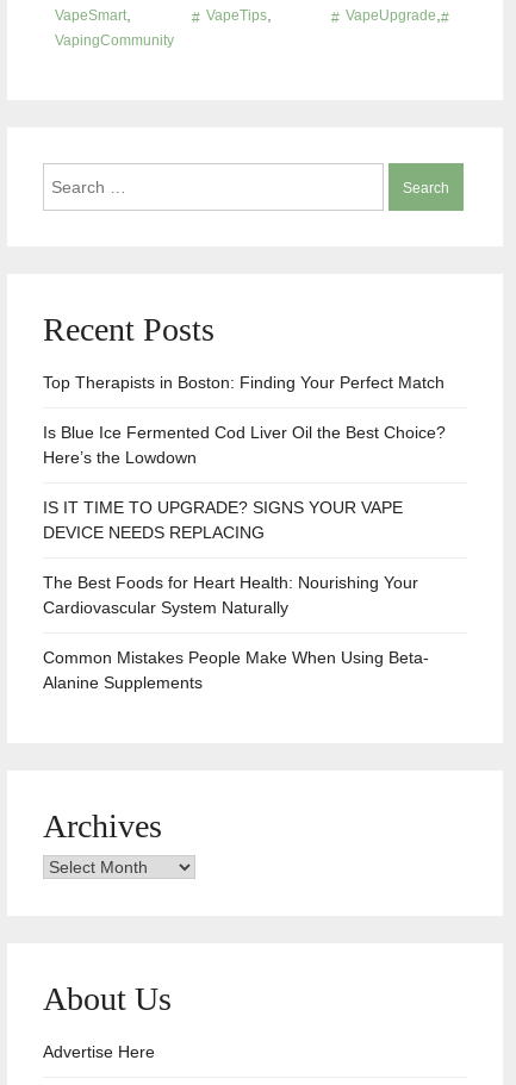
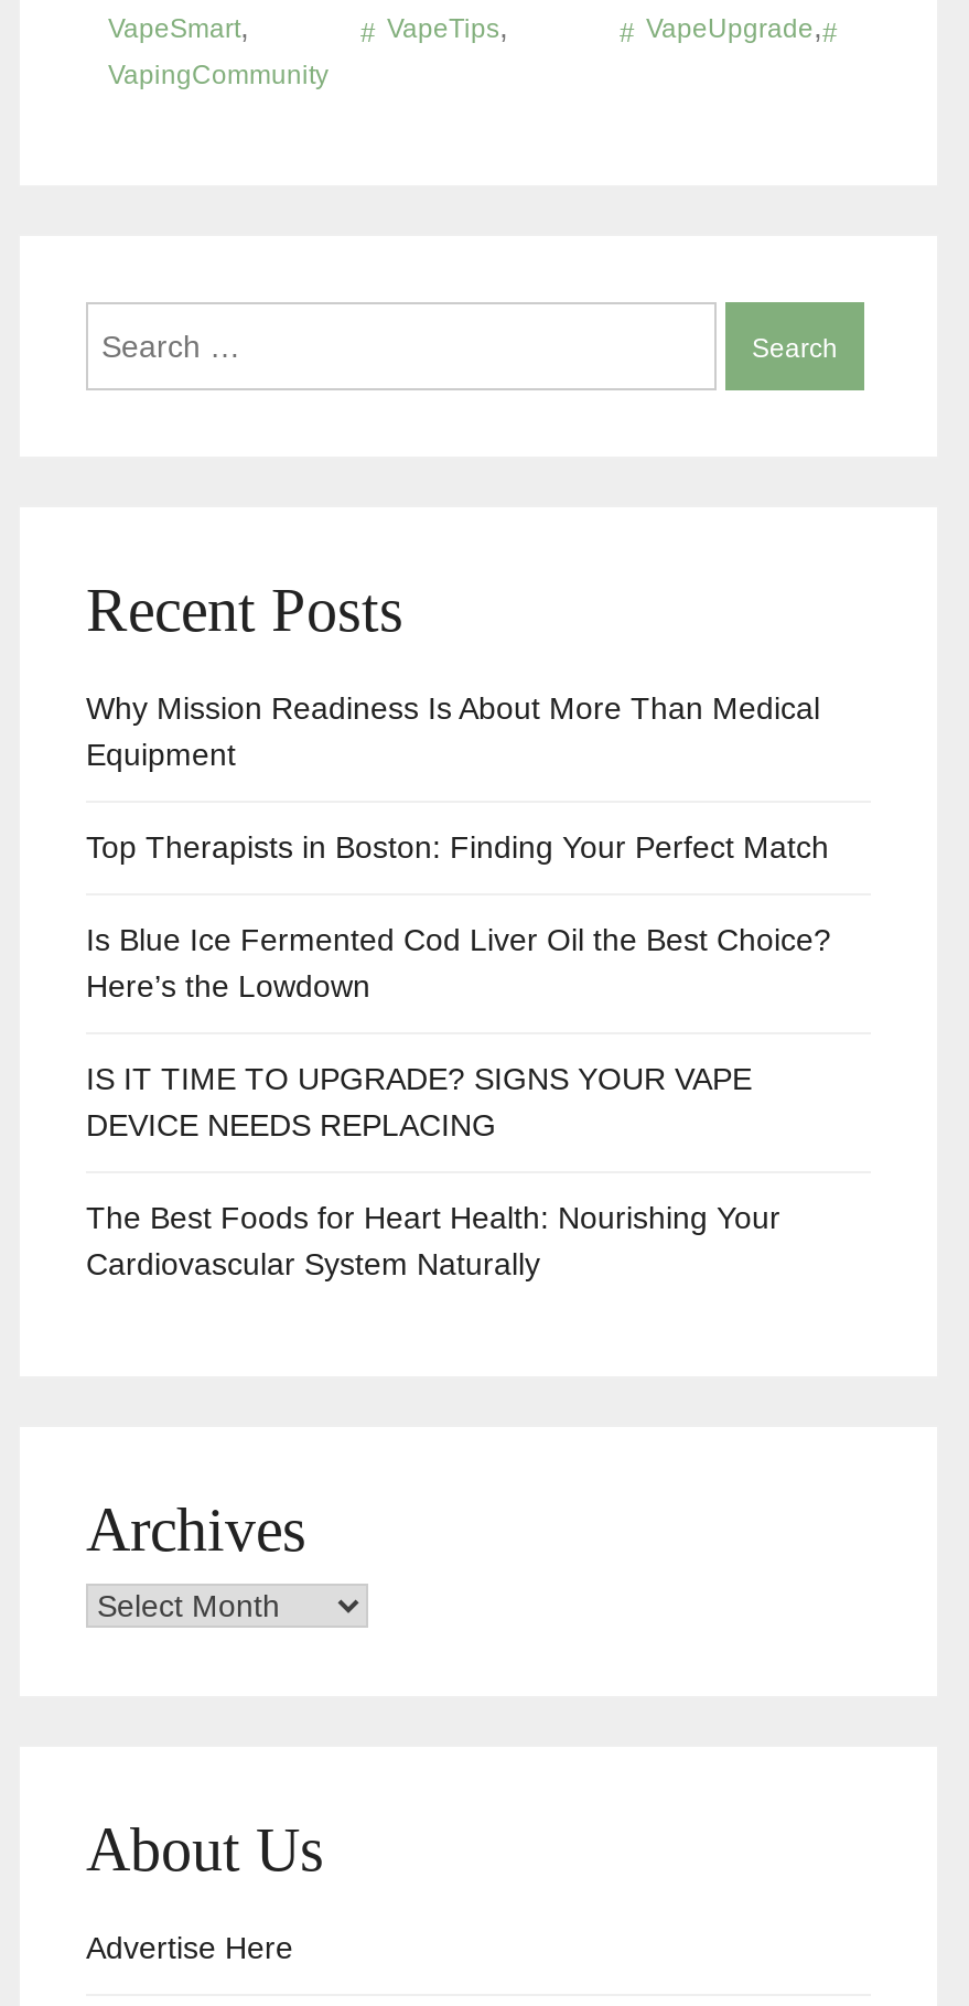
none -> [86,691,820,772] Why Mission Readiness Is About More Than Medical | Equipment
moved [43,373,446,617] -> [86,830,831,1282]: Top Therapists in Boston: Finding Your Perfect Match | Is Blue Ice Fermented Cod Liver Oil the Best Choice? | Here’s the Lowdown | IS IT TIME TO UPGRADE? SIGNS YOUR VAPE | DEVICE NEEDS REPLACING | The Best Foods for Heart Health: Nourishing Your | Cardiovascular System Naturally
[43,648,429,692] Common Mistakes People Make When Using Beta- | Alanine Supplements -> none

